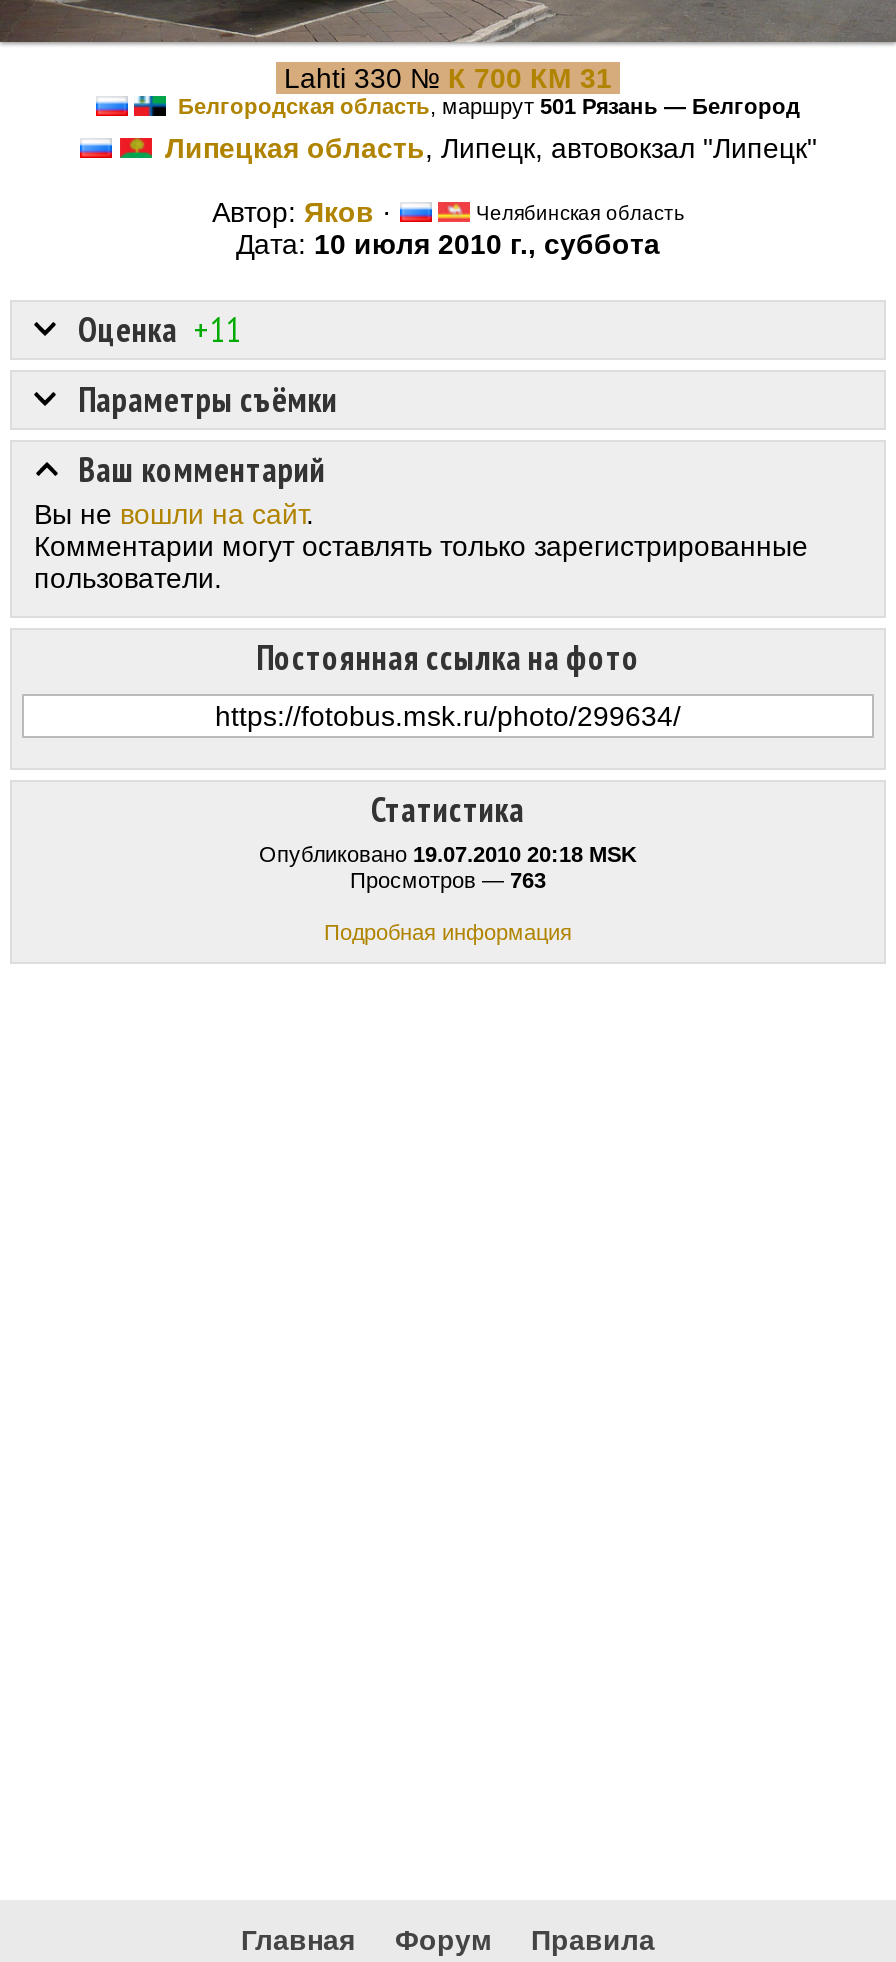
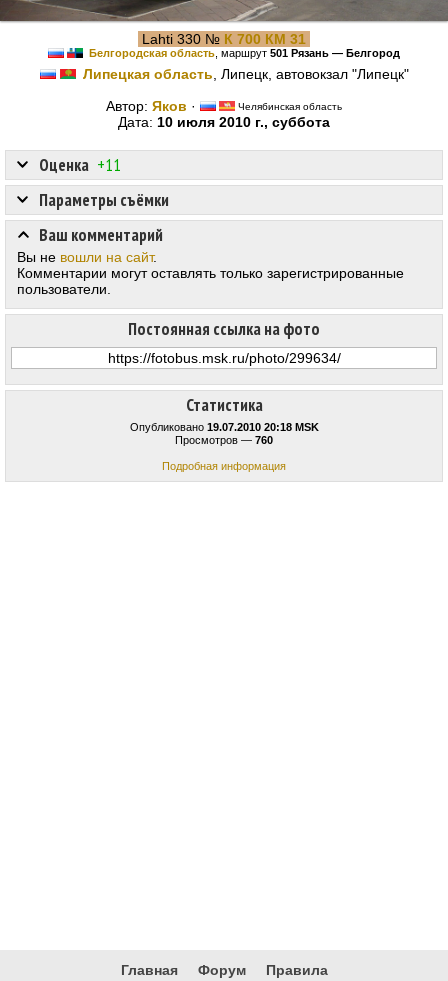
[350,868,546,892] Просмотров — 763 -> [175,434,273,446] Просмотров — 760

